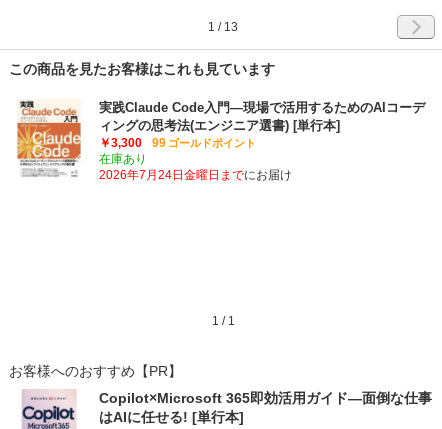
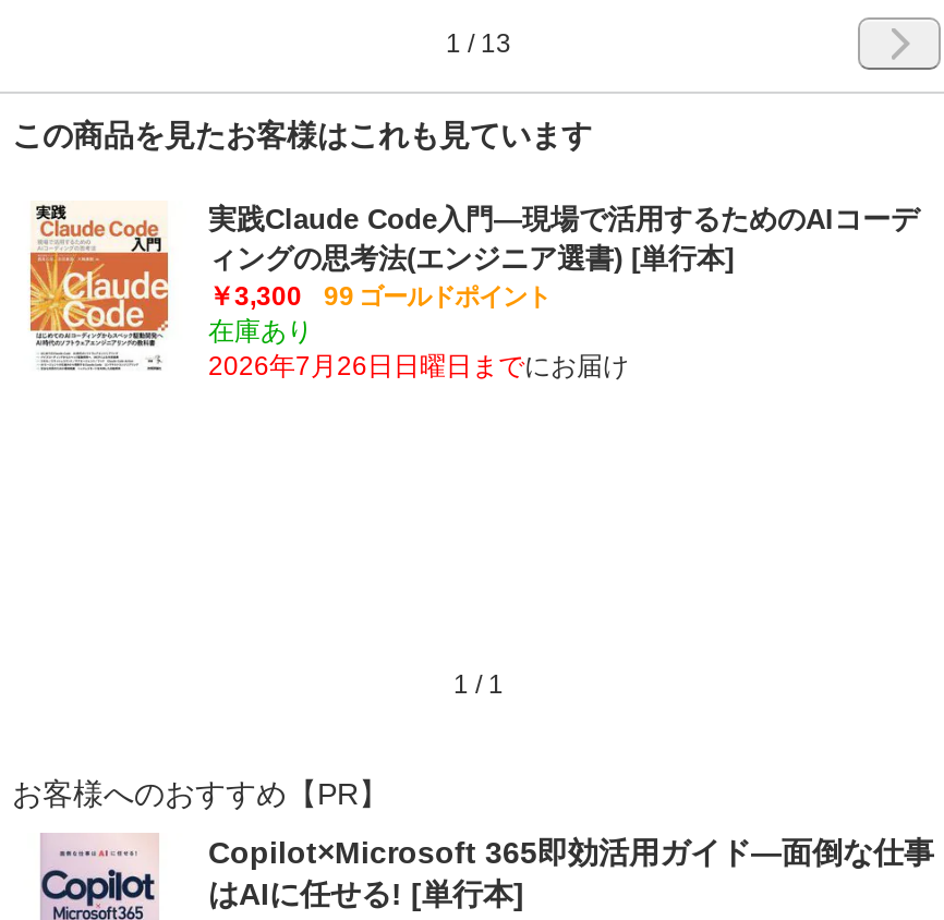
[99,168,292,182] 2026年7月24日金曜日までにお届け -> [208,351,629,382] 2026年7月26日日曜日までにお届け

